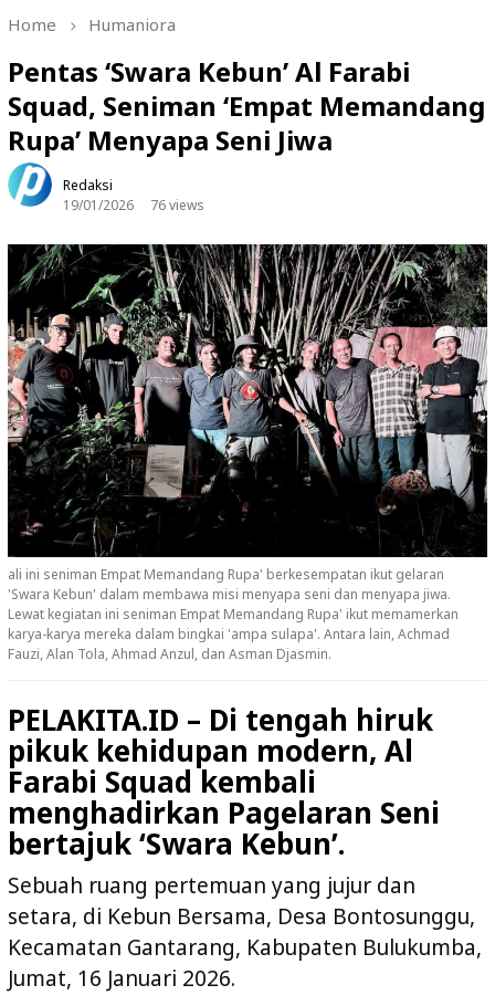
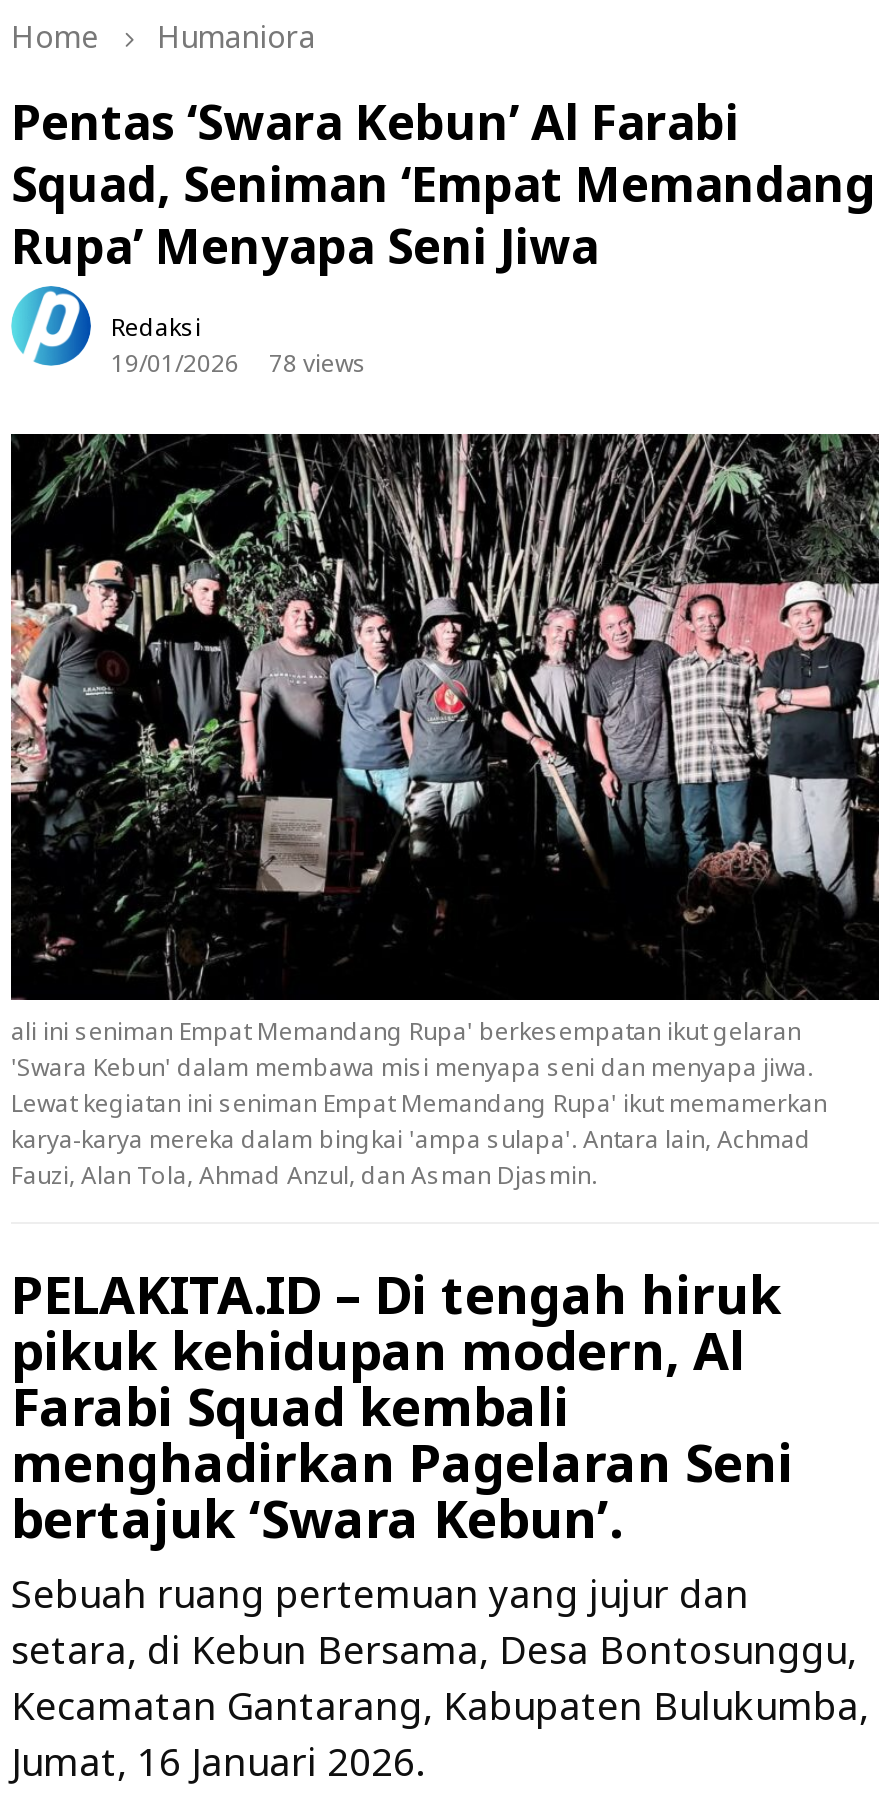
[63,196,204,214] 19/01/2026 76 views -> [111,346,367,380] 19/01/2026 78 views

